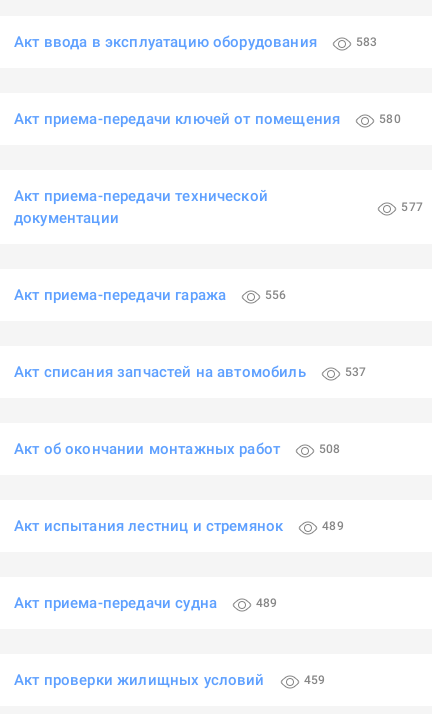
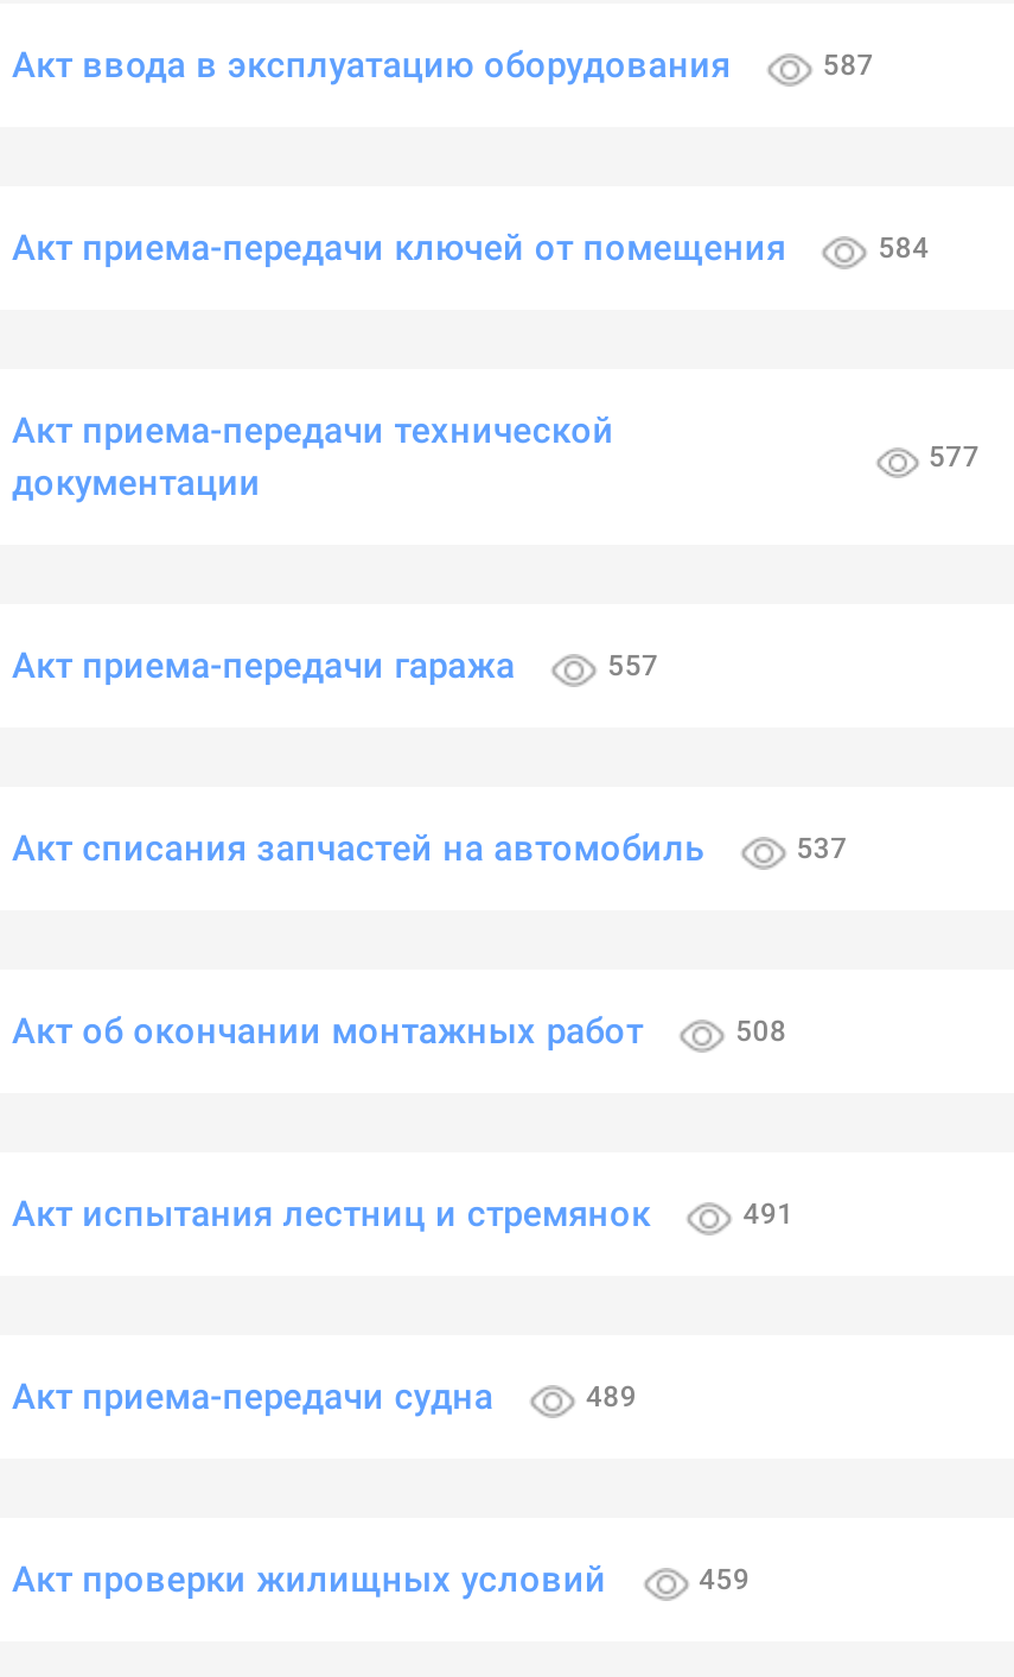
[356,35,377,49] 583 -> [823,49,874,82] 587
[379,112,401,126] 580 -> [878,231,929,265] 584
[265,288,287,302] 556 -> [608,649,659,682] 557
[322,519,344,533] 489 -> [743,1198,794,1231] 491

